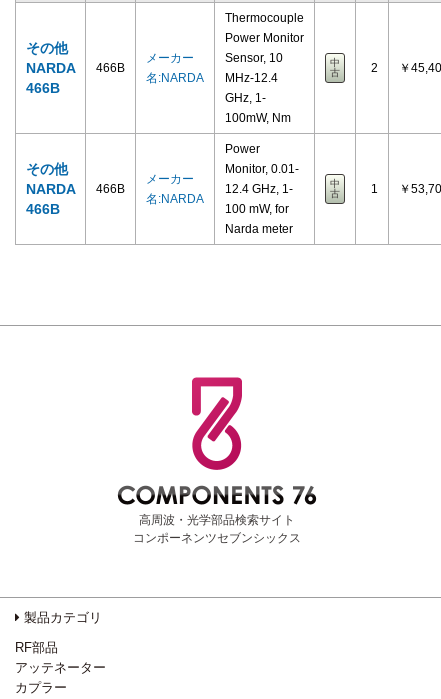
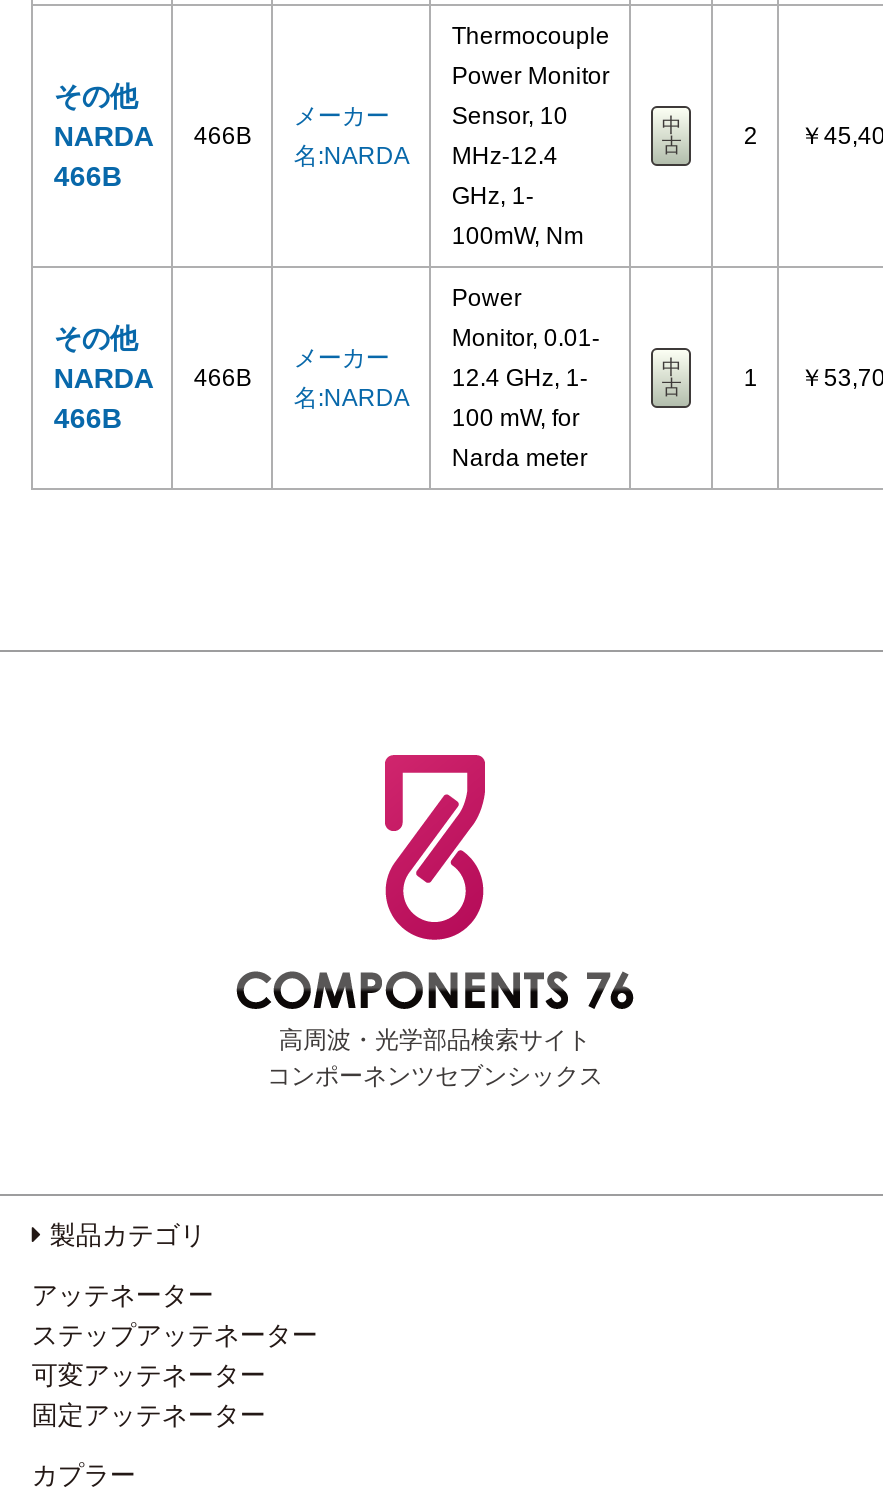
[15,640,58,655] RF部品 -> none
moved [15,660,106,675] -> [32,1280,214,1310]: アッテネーター
none -> [32,1320,318,1430] ステップアッテネーター | 可変アッテネーター | 固定アッテネーター

